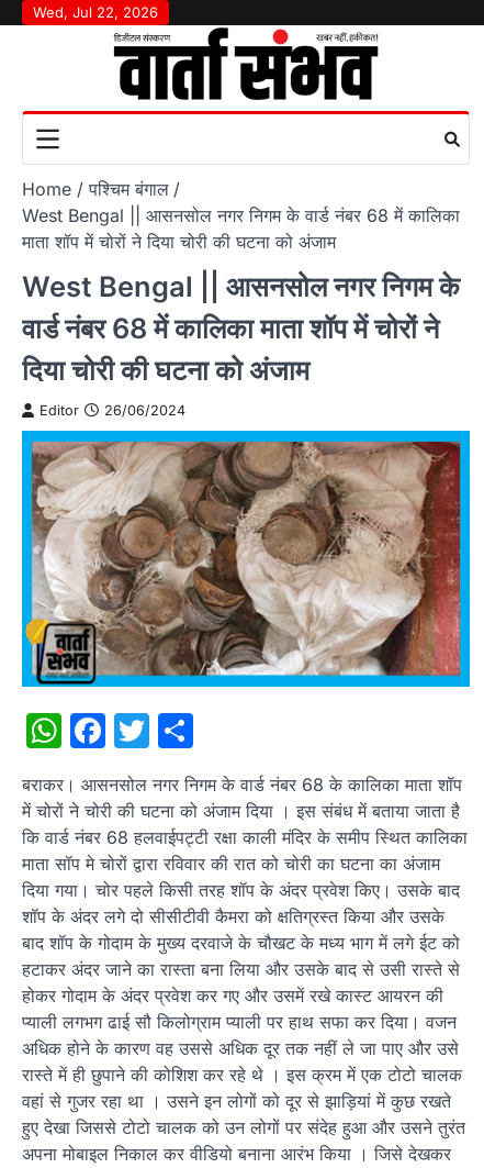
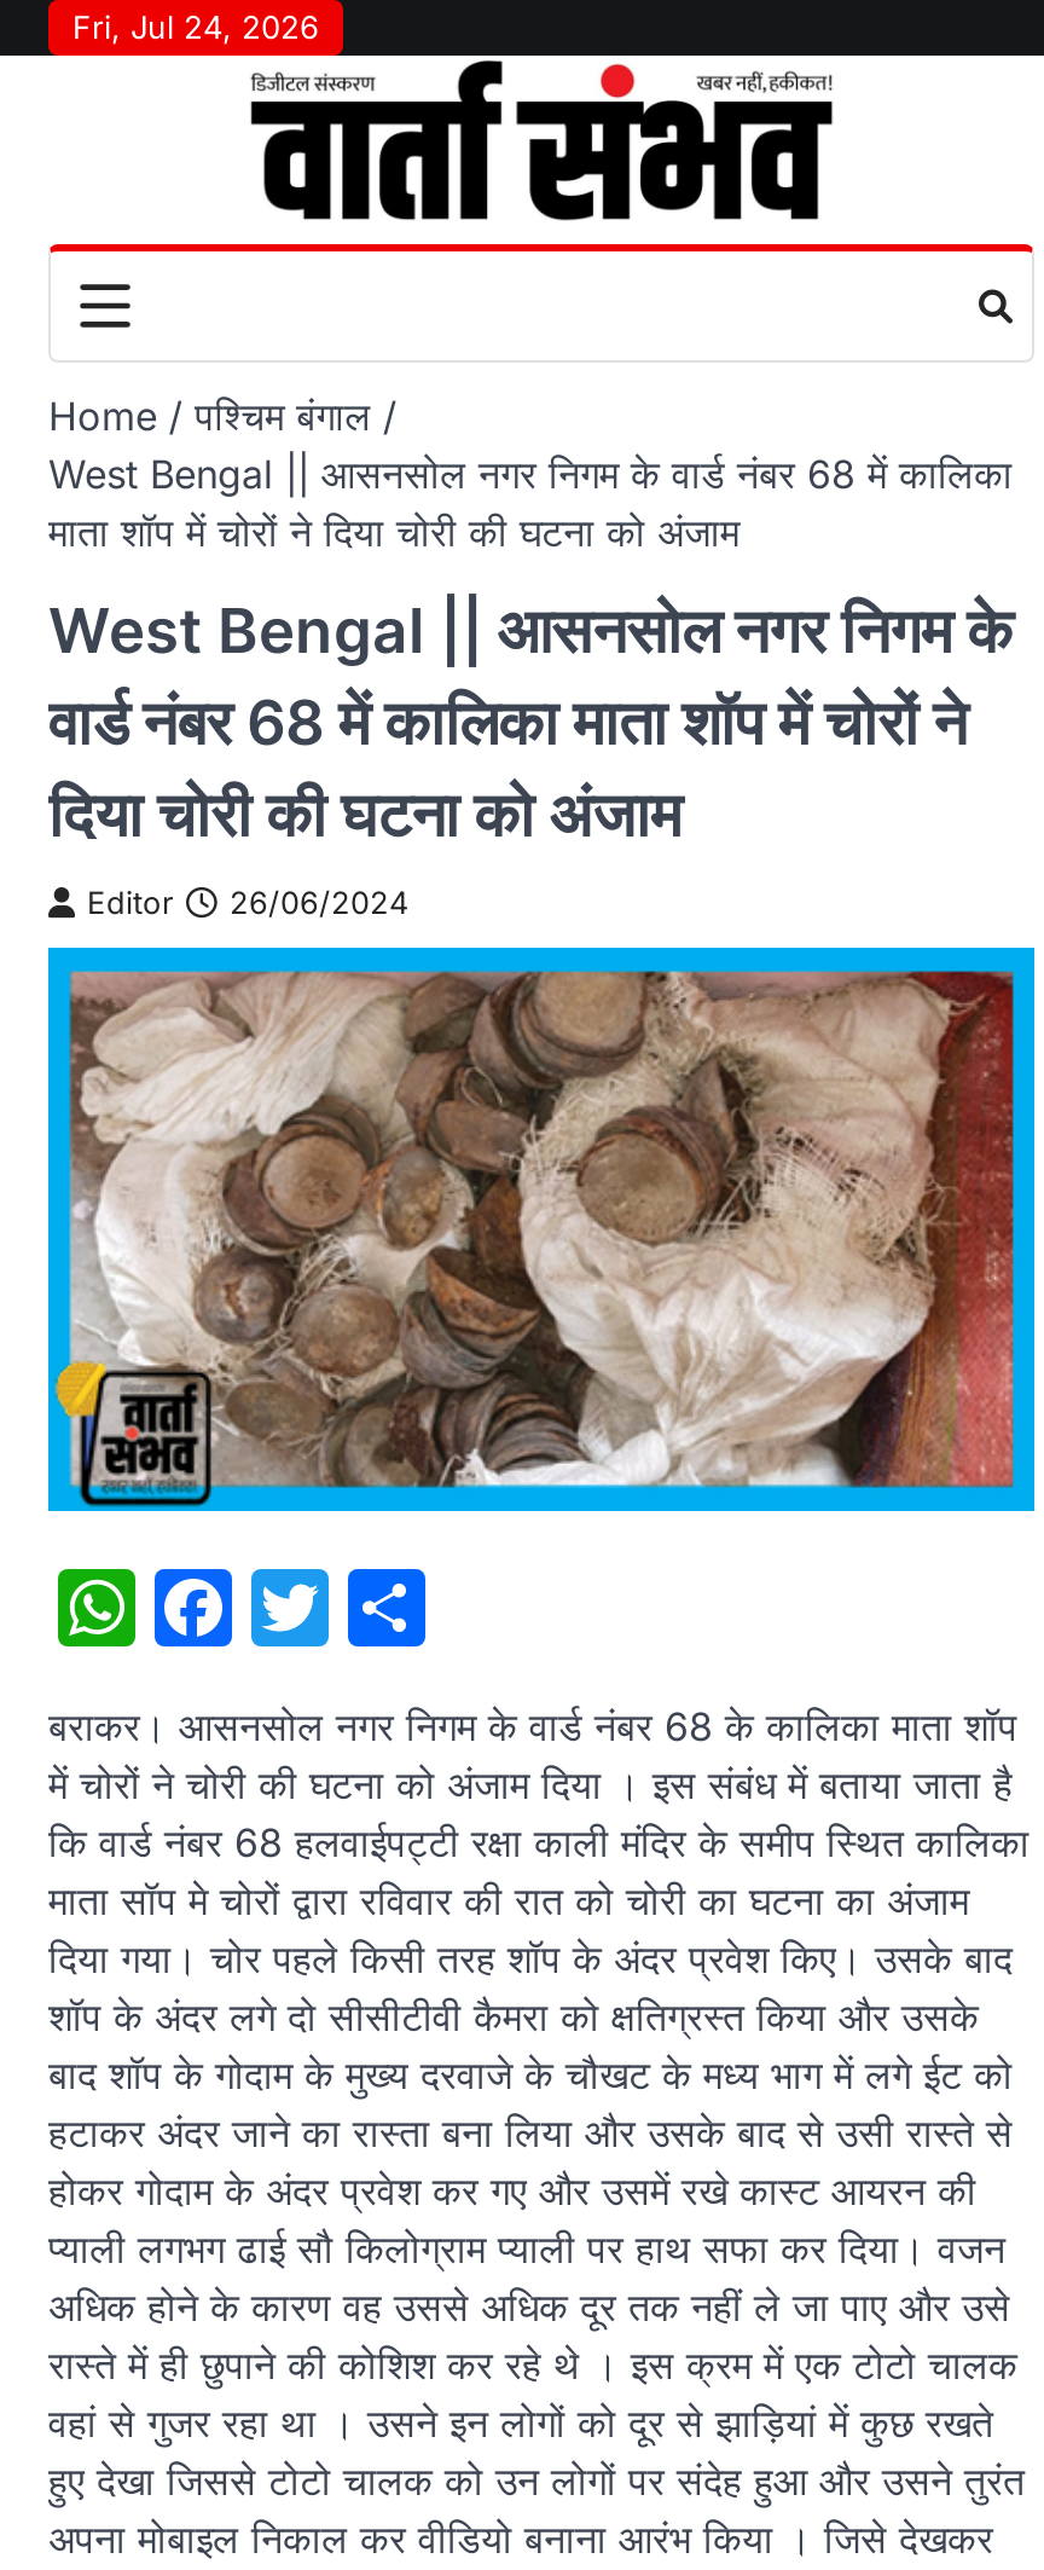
[33,3,158,21] Wed, Jul 22, 2026 -> [72,7,319,46] Fri, Jul 24, 2026

